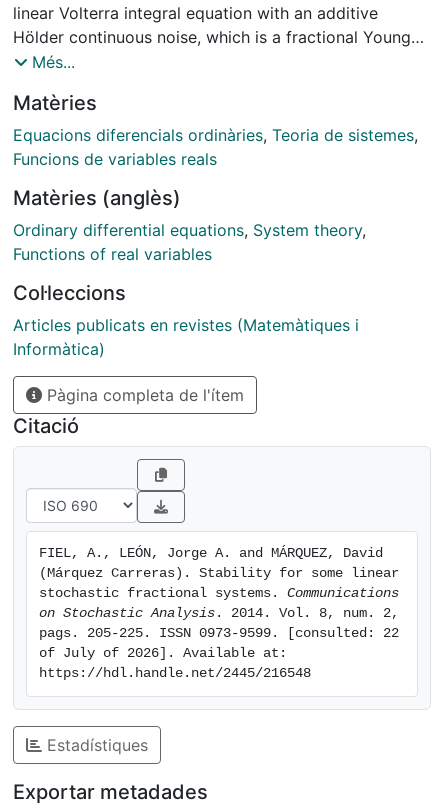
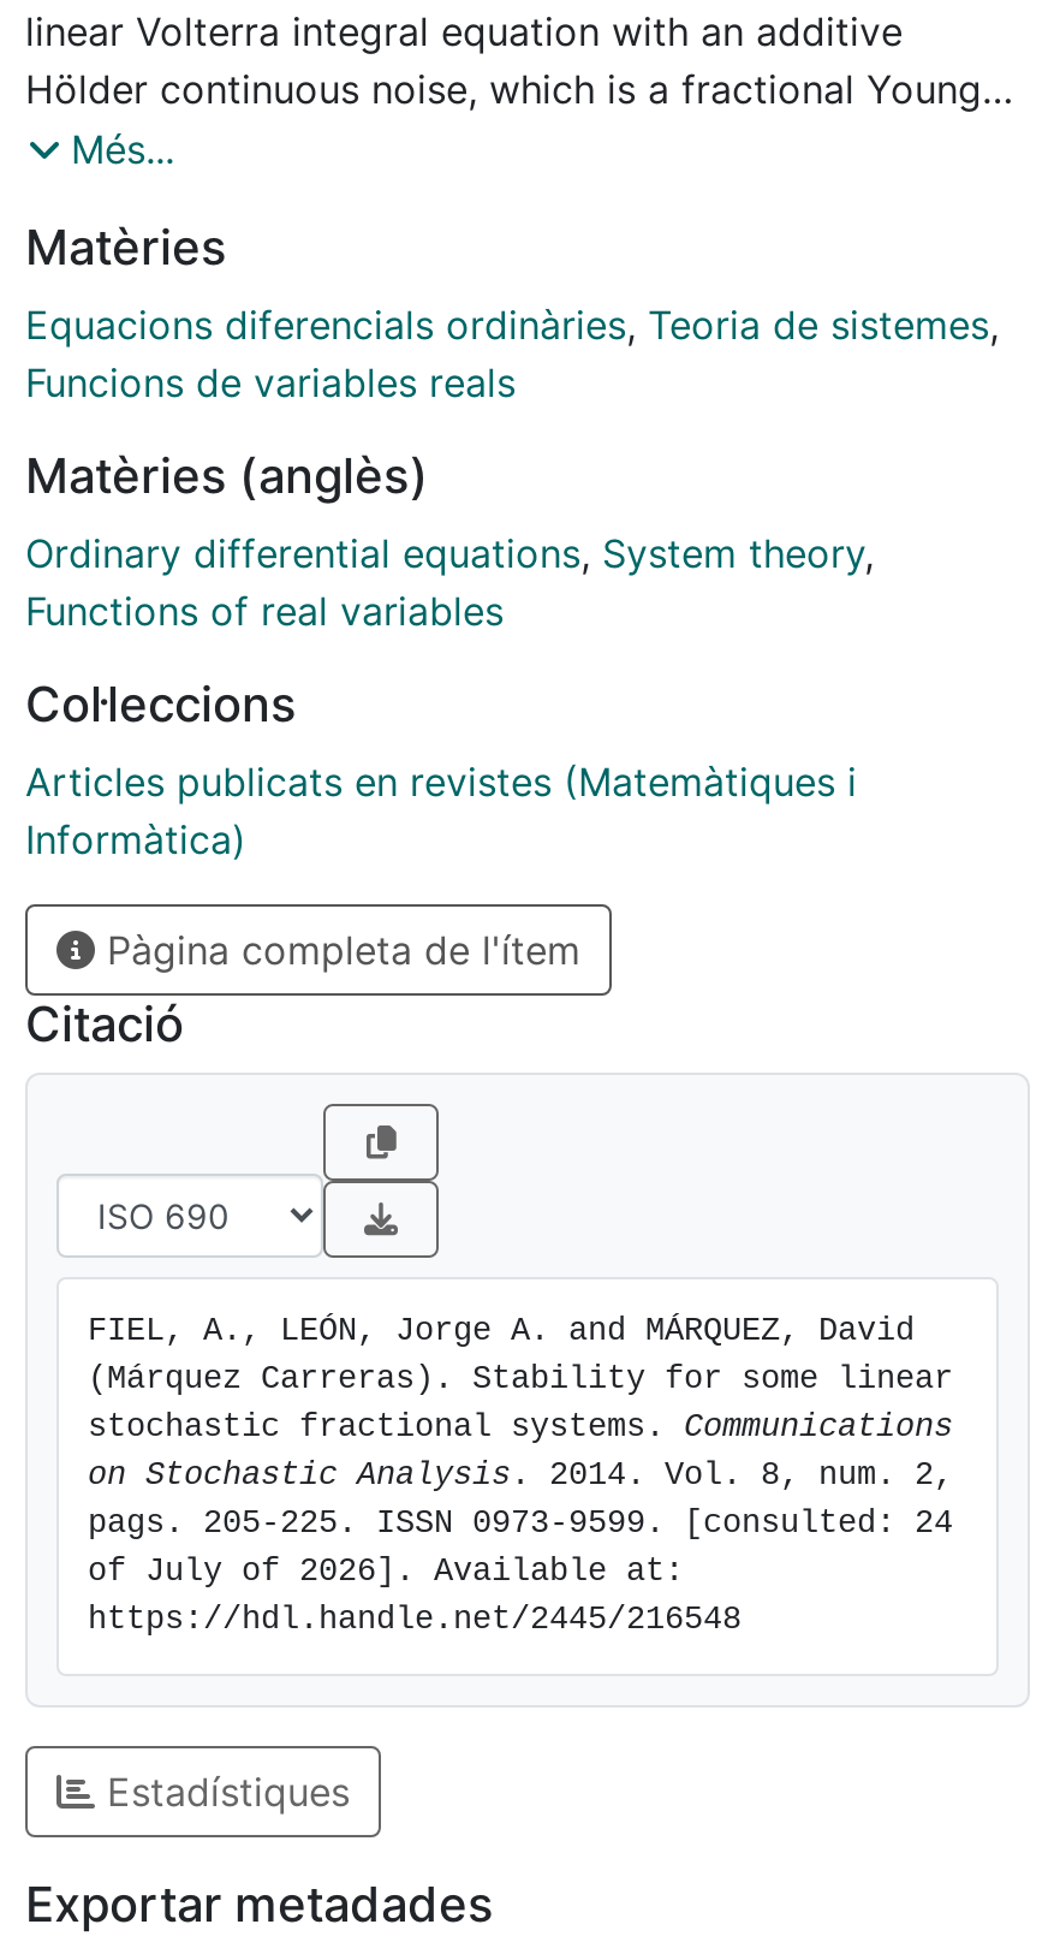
[39,626,399,641] pags. 205-225. ISSN 0973-9599. [consulted: 22 -> [88,1506,953,1543] pags. 205-225. ISSN 0973-9599. [consulted: 24

